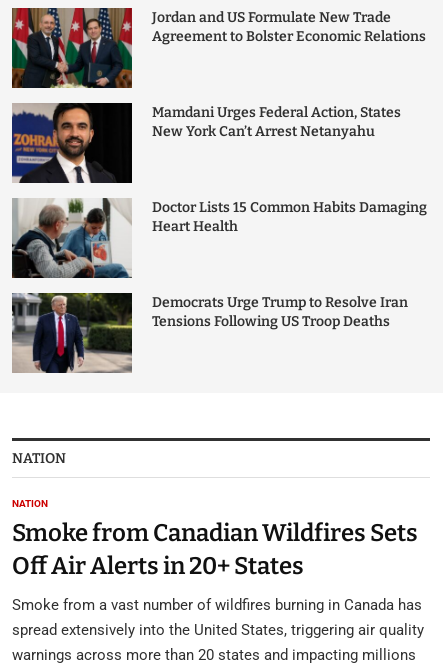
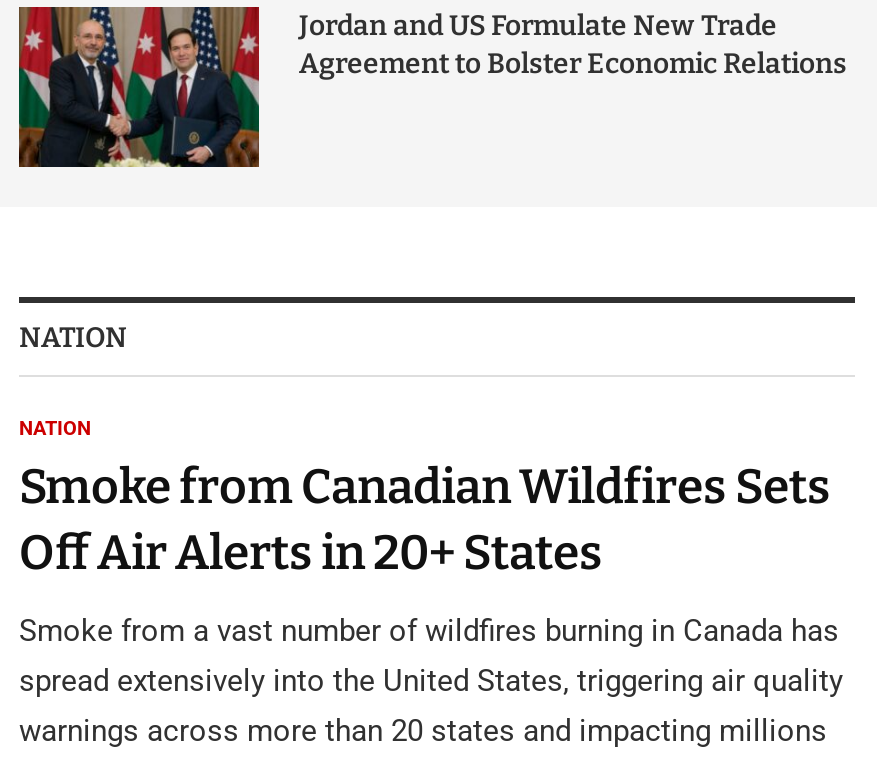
[11,102,401,184] [image] | Mamdani Urges Federal Action, States | New York Can’t Arrest Netanyahu -> none
[11,197,427,279] [image] | Doctor Lists 15 Common Habits Damaging | Heart Health -> none
[11,292,408,374] [image] | Democrats Urge Trump to Resolve Iran | Tensions Following US Troop Deaths -> none

